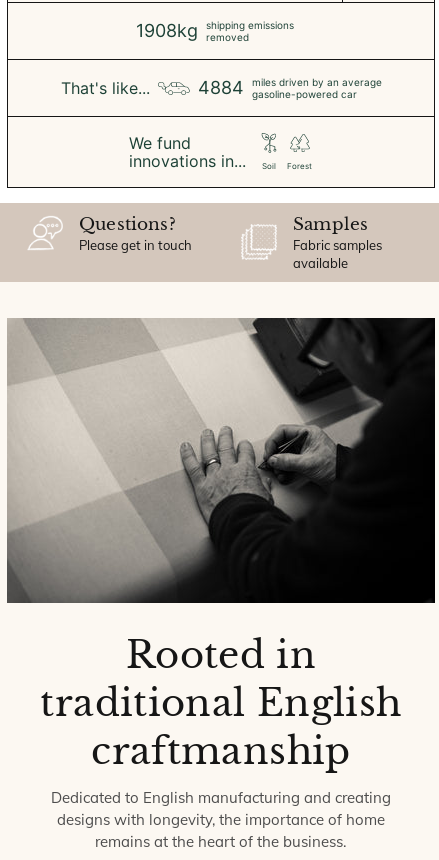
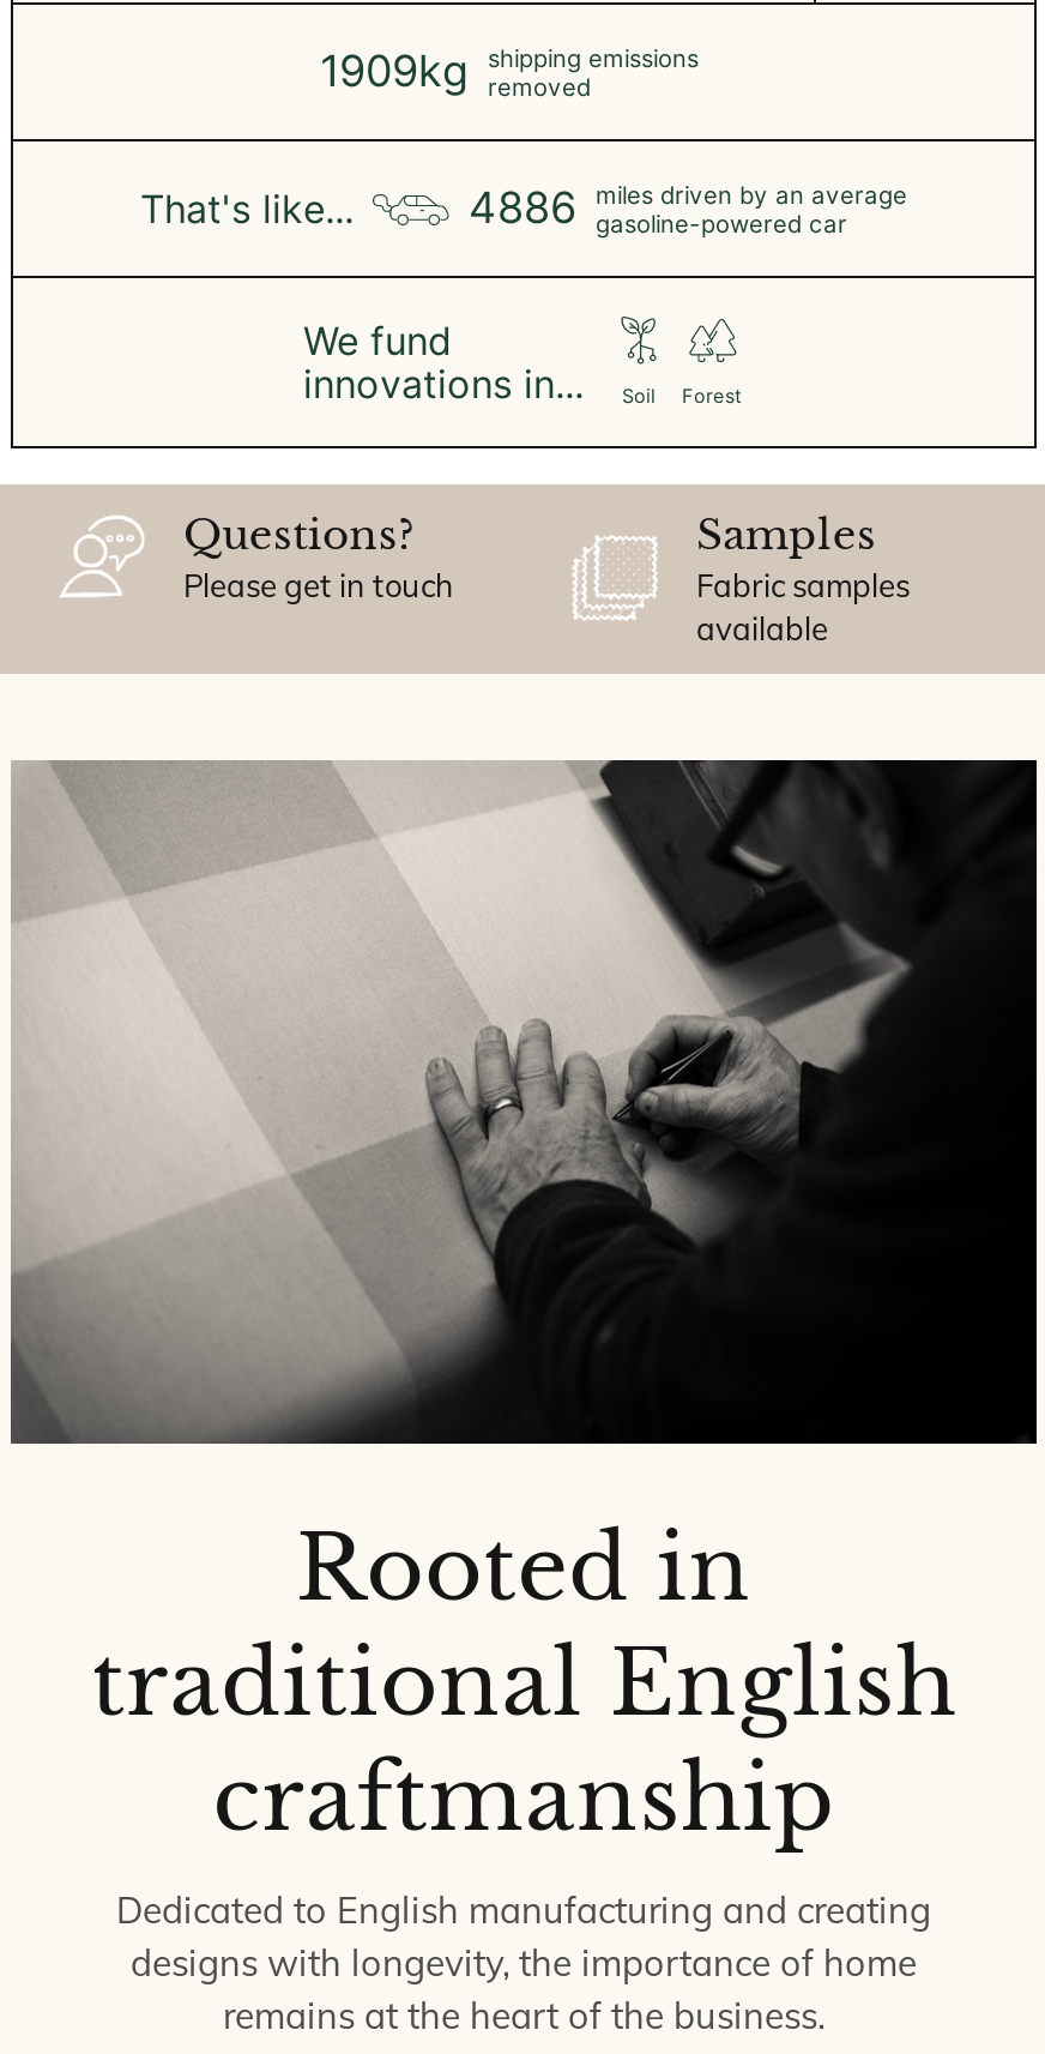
[136,19,294,43] 1908kg shipping emissions removed -> [320,44,699,102] 1909kg shipping emissions removed
[197,76,381,100] 4884 miles driven by an average gasoline-powered car -> [469,181,907,239] 4886 miles driven by an average gasoline-powered car

